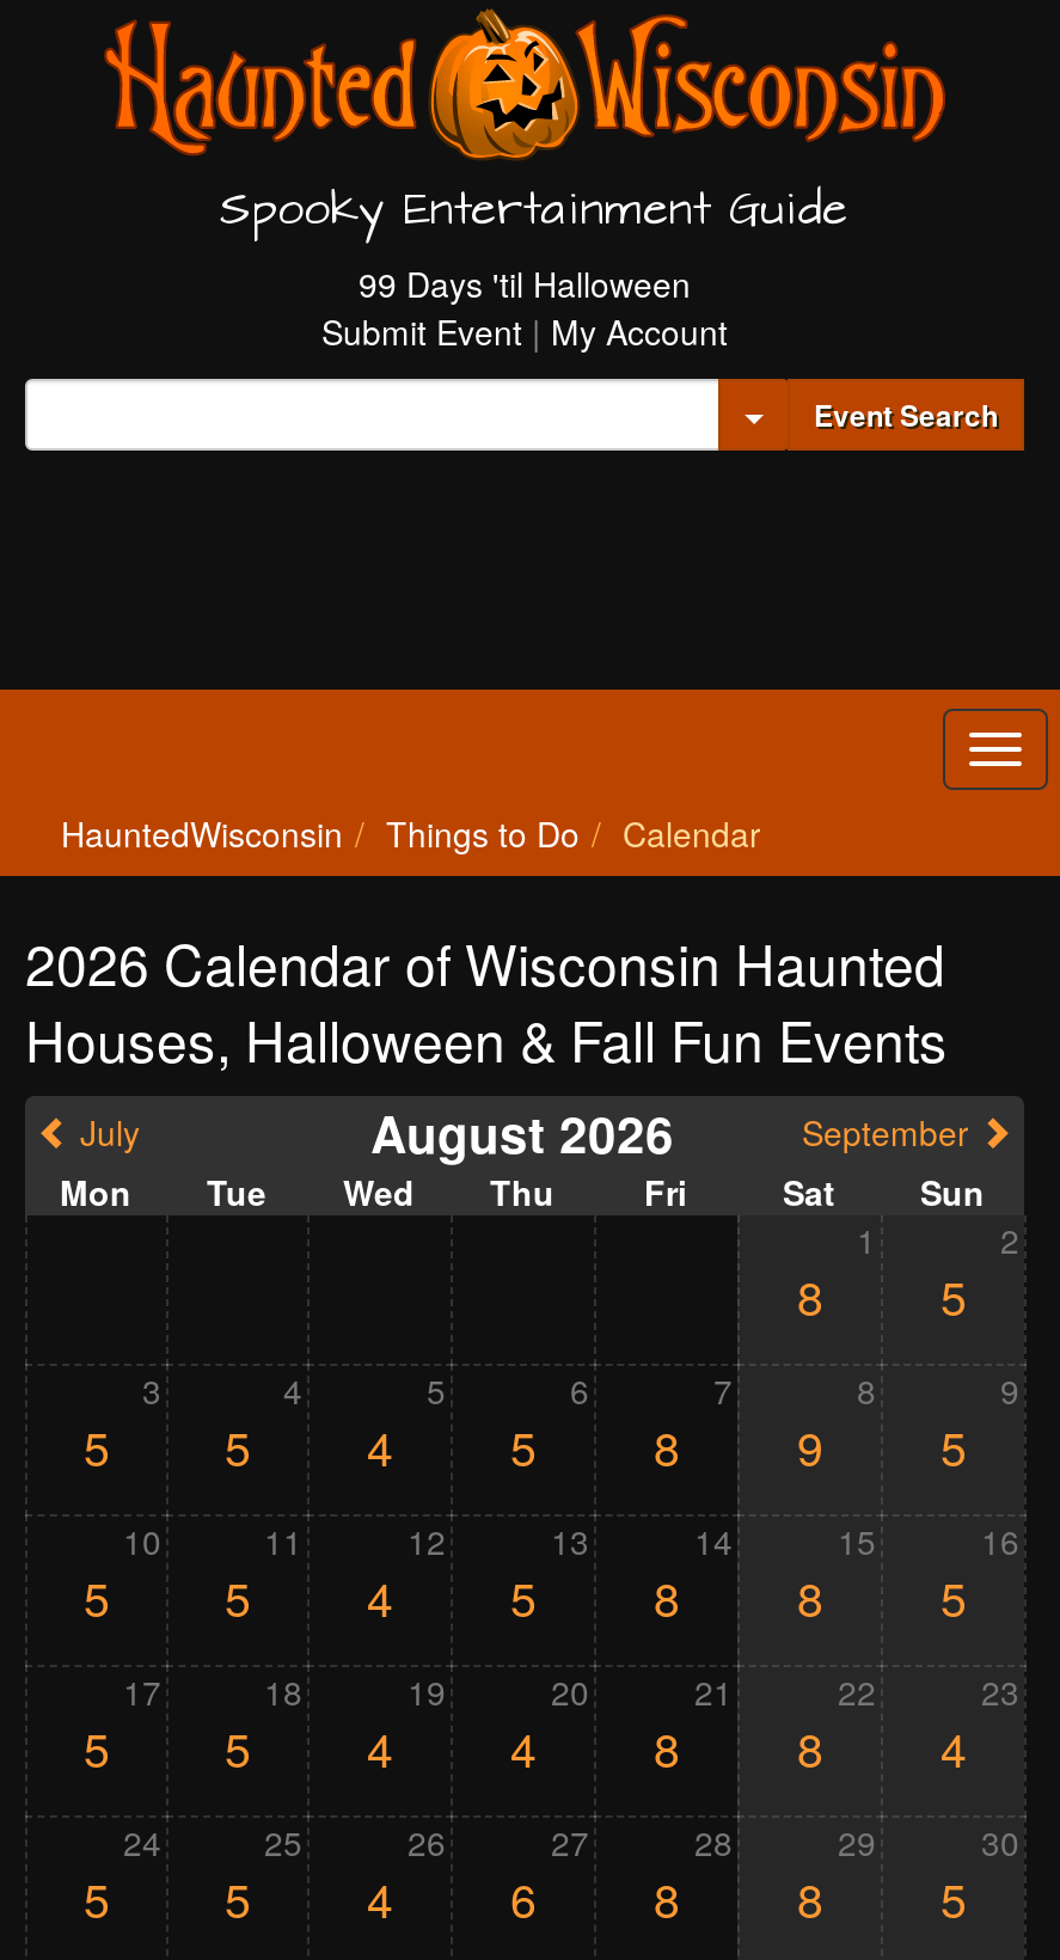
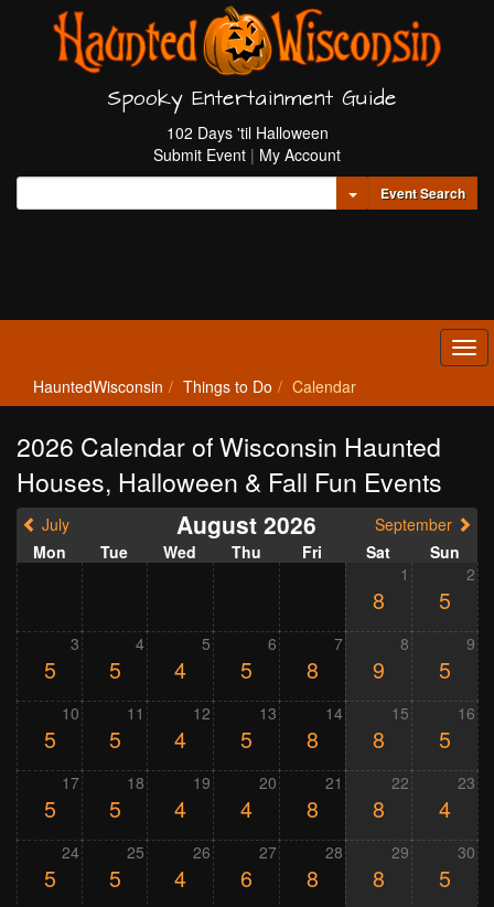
[359,259,691,307] 99 Days 'til Halloween -> [166,121,328,143] 102 Days 'til Halloween

